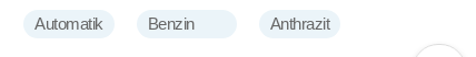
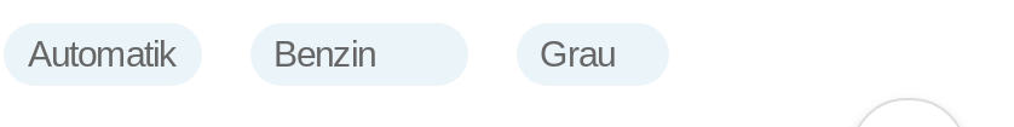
[270,14,329,33] Anthrazit -> [540,33,615,74] Grau

